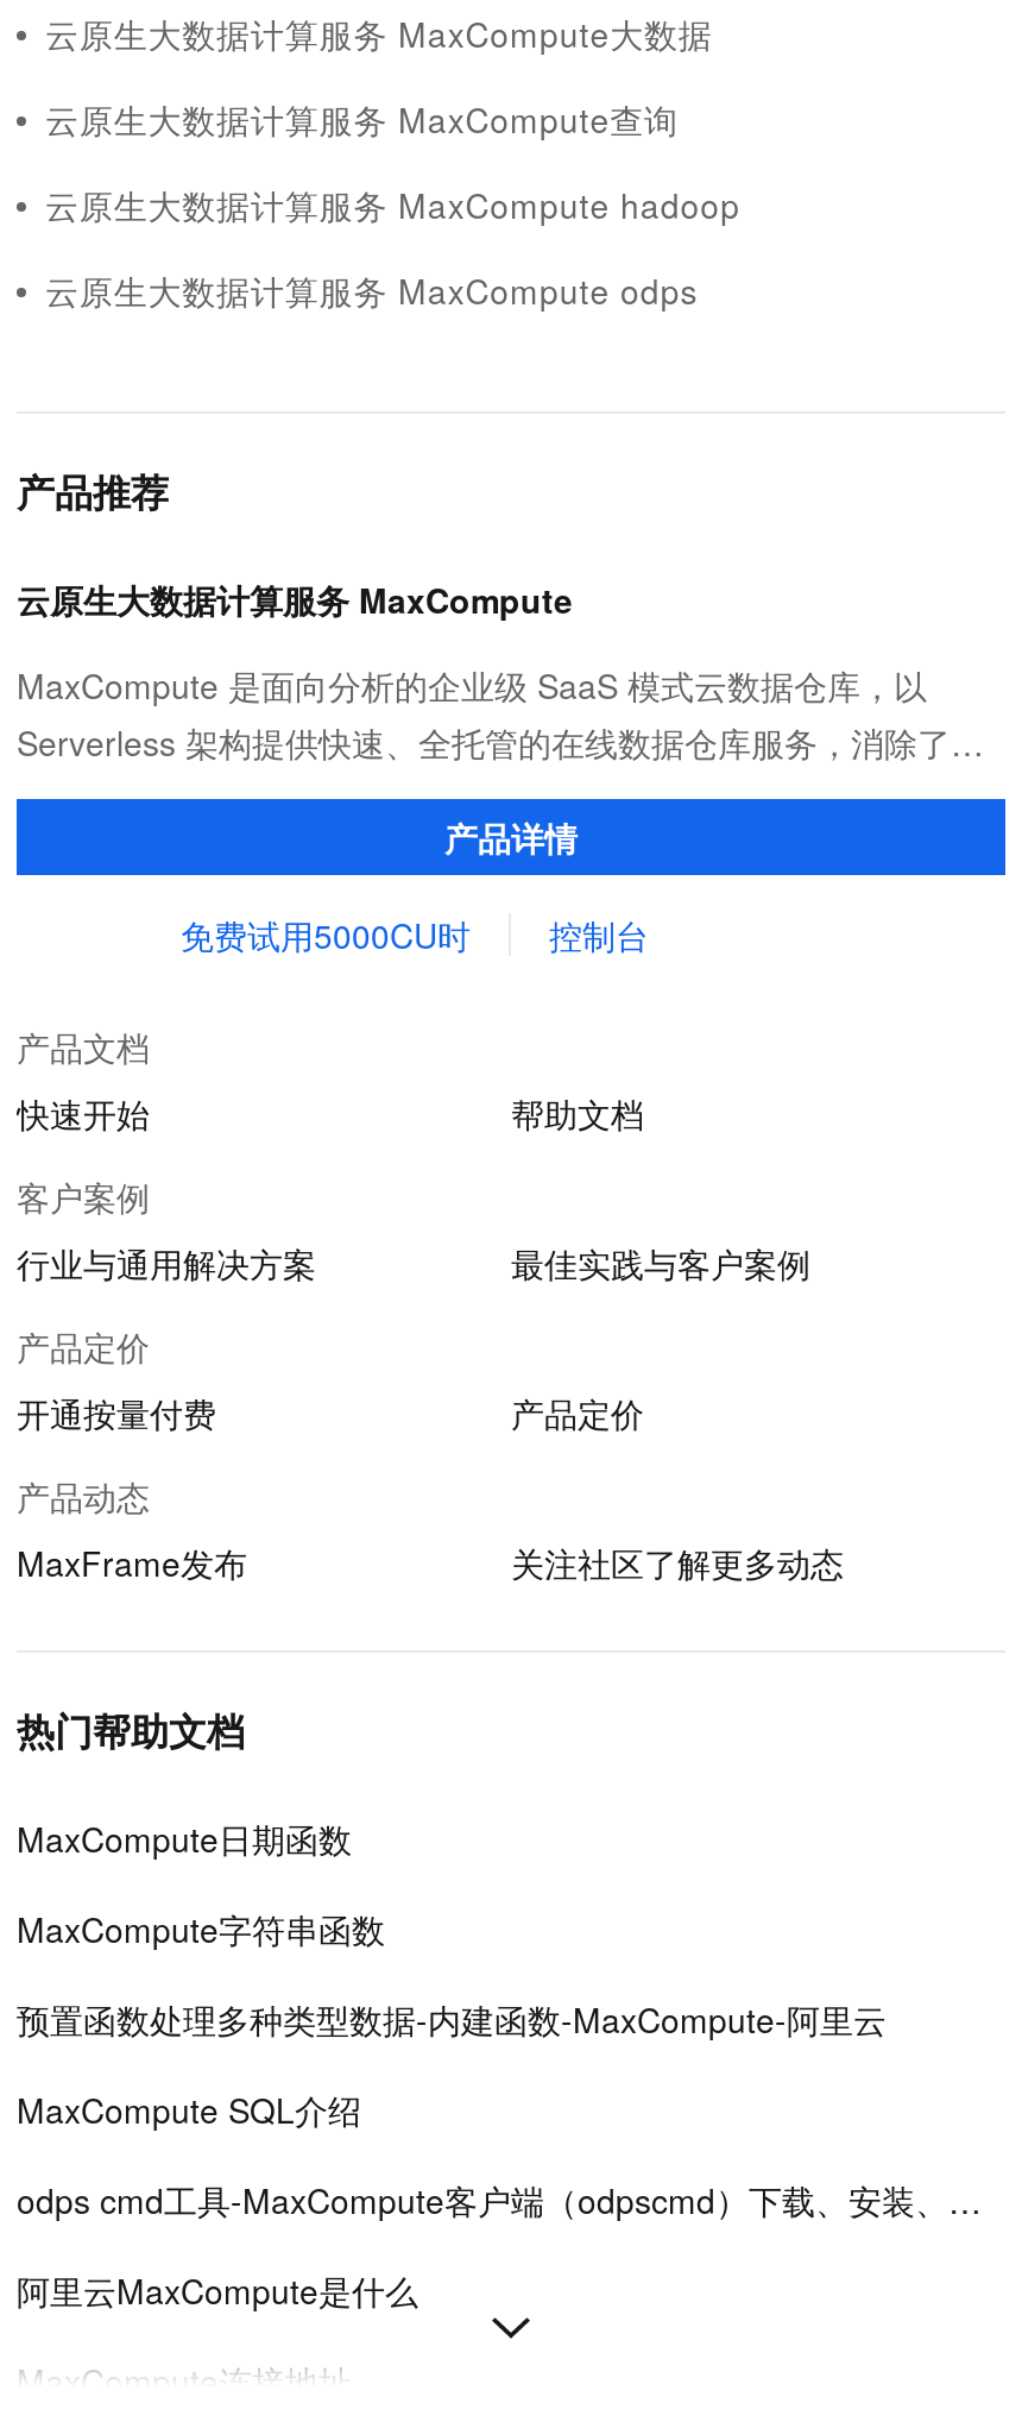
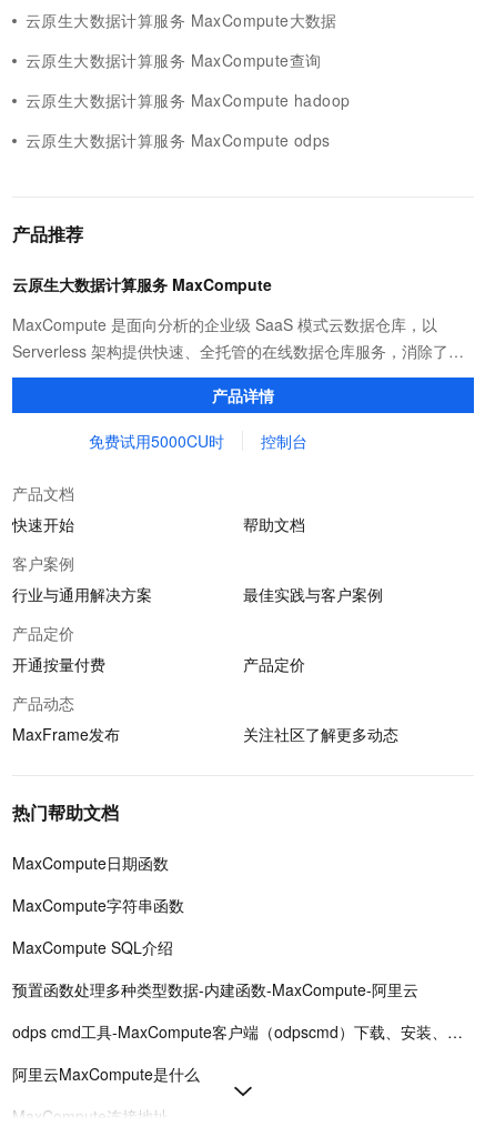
moved [17,1995,887,2043] -> [12,978,418,1000]: 预置函数处理多种类型数据-内建函数-MaxCompute-阿里云
moved [17,2086,361,2133] -> [12,936,173,958]: MaxCompute SQL介绍

